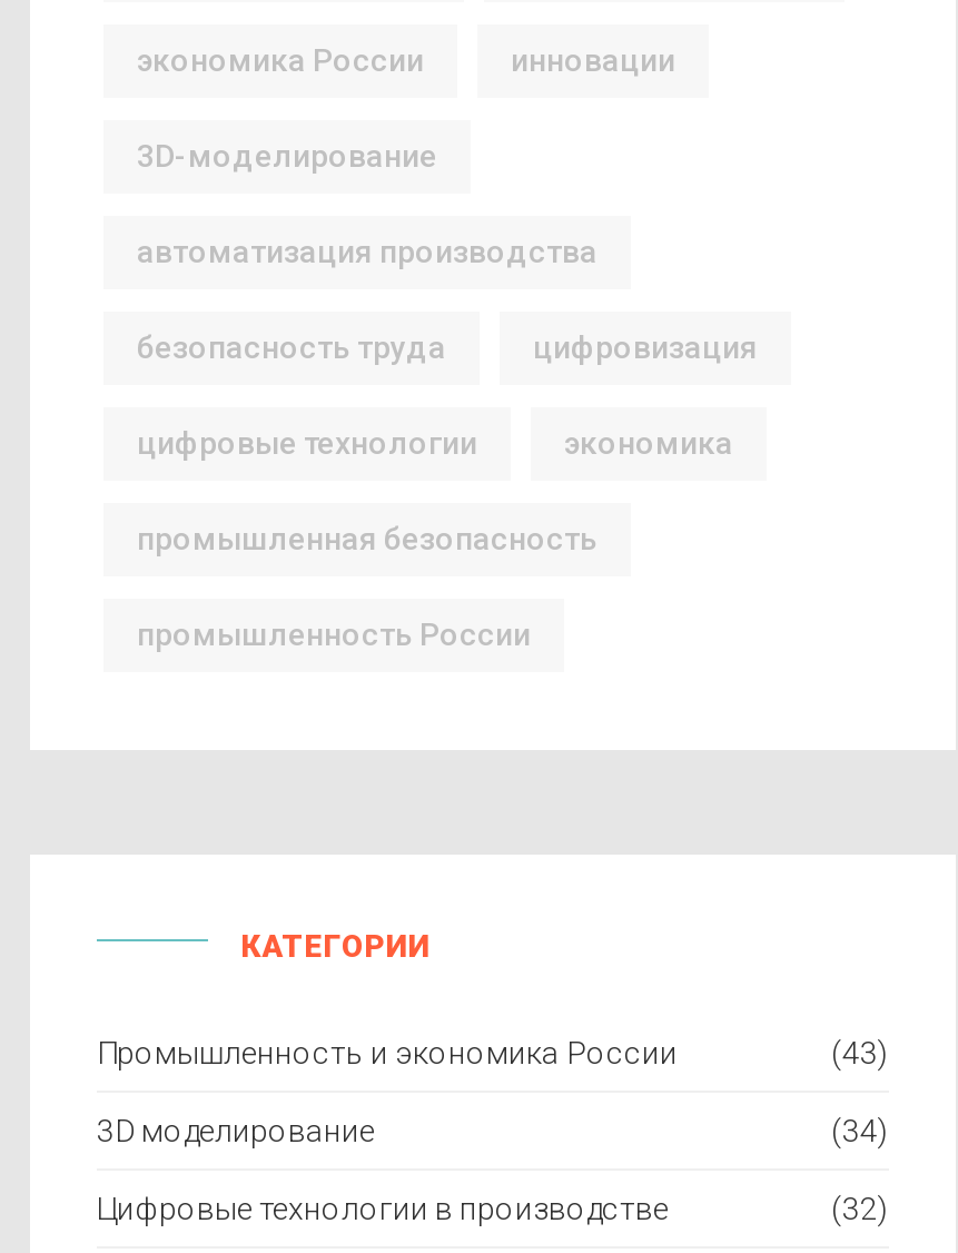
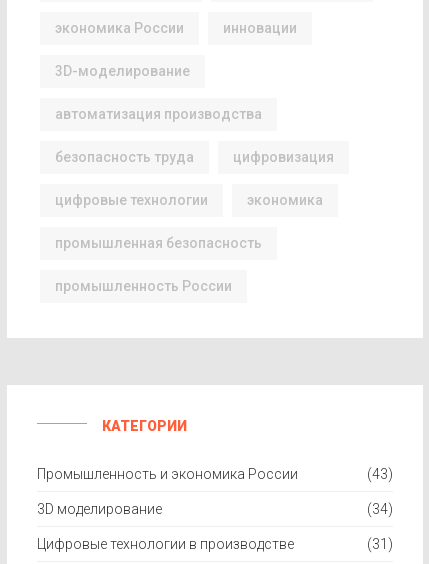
[831,1191,889,1226] (32) -> [367,536,393,552] (31)

